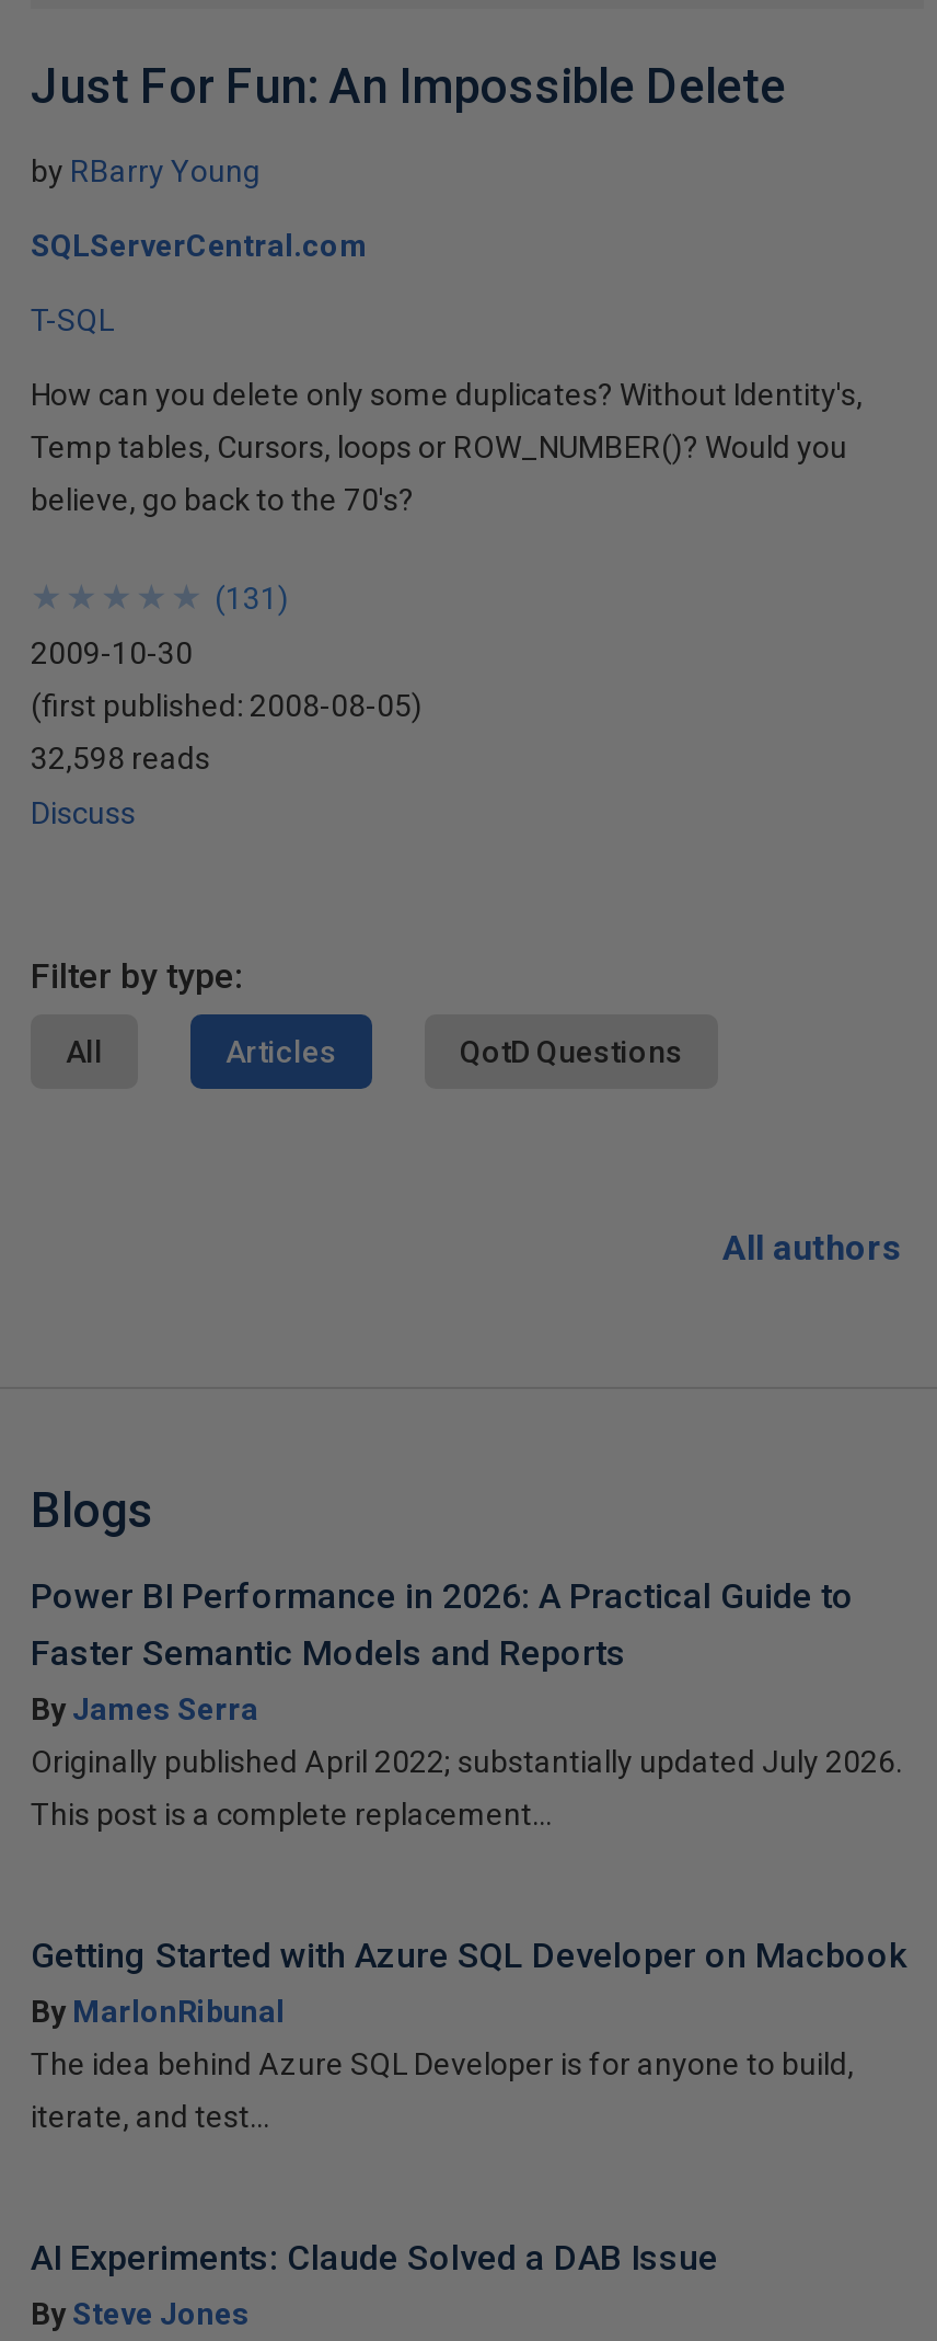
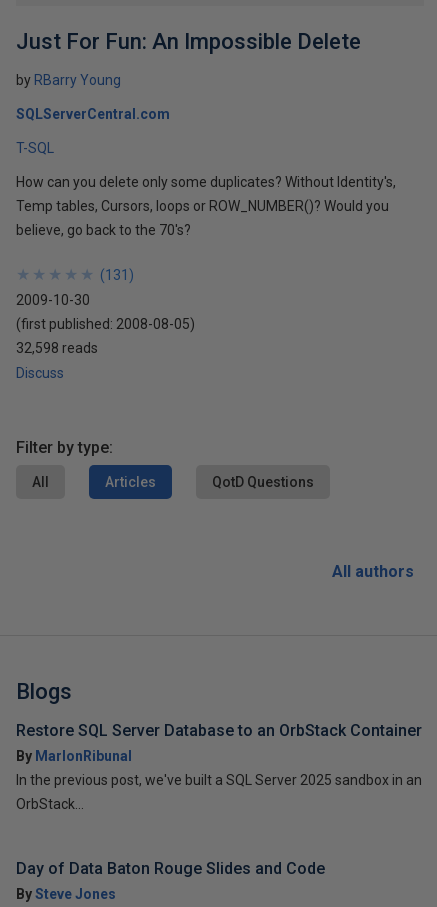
[31,1575,906,1976] Power BI Performance in 2026: A Practical Guide to | Faster Semantic Models and Reports | By James Serra | Originally published April 2022; substantially updated July 2026. | This post is a complete replacement... | Getting Started with Azure SQL Developer on Macbook -> [16,721,422,740] Restore SQL Server Database to an OrbStack Container
[31,2046,854,2081] The idea behind Azure SQL Developer is for anyone to build, -> [16,772,422,788] In the previous post, we've built a SQL Server 2025 sandbox in an
[31,2099,269,2134] iterate, and test... -> [16,796,84,812] OrbStack...
[31,2237,718,2279] AI Experiments: Claude Solved a DAB Issue -> [16,859,325,878] Day of Data Baton Rouge Slides and Code

